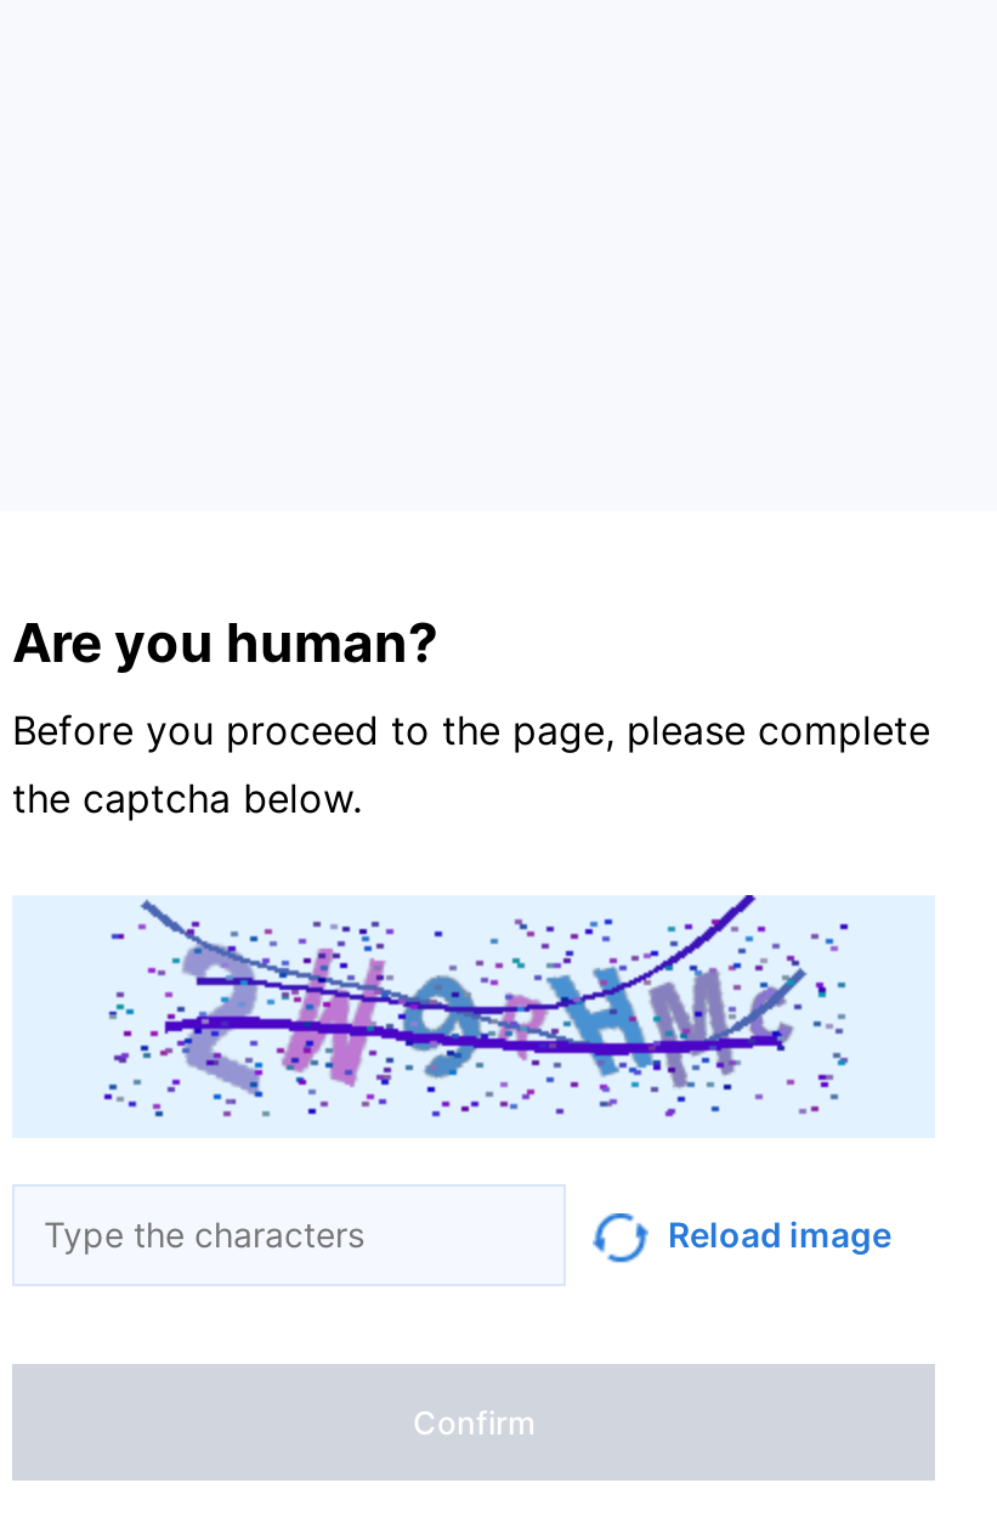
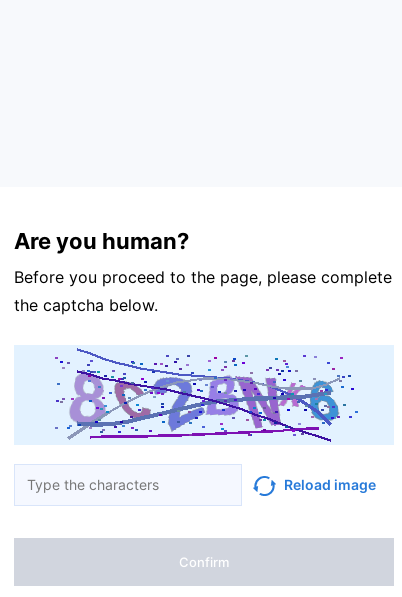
[102,893,850,1128] [image] -> [52,345,358,443] [image]

